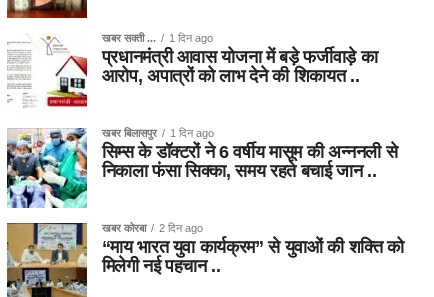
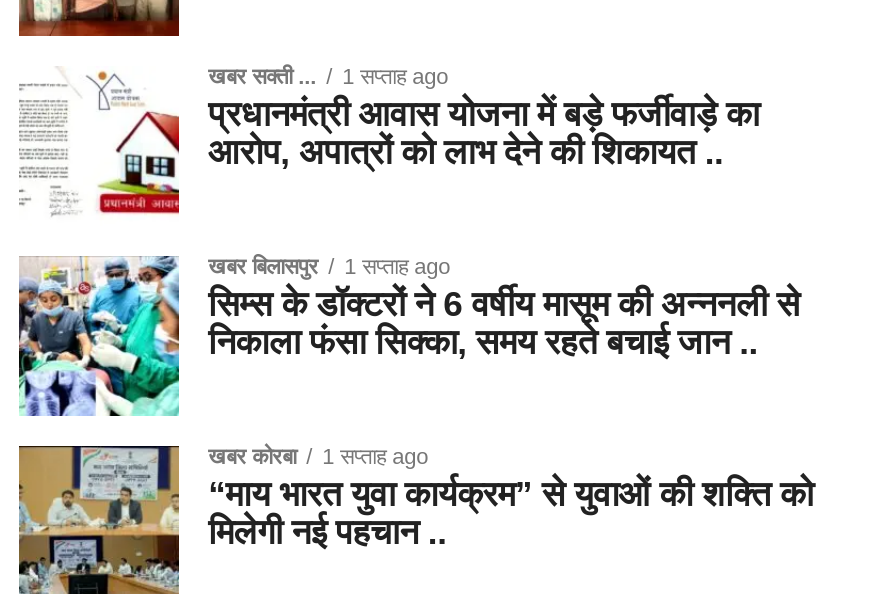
[102,32,213,44] खबर सक्ती ... 1 दिन ago -> [208,64,448,88] खबर सक्ती ... 1 सप्ताह ago
[102,127,214,139] खबर बिलासपुर 1 दिन ago -> [208,254,450,278] खबर बिलासपुर 1 सप्ताह ago
[102,222,203,234] खबर कोरबा 2 दिन ago -> [208,444,428,468] खबर कोरबा 1 सप्ताह ago

